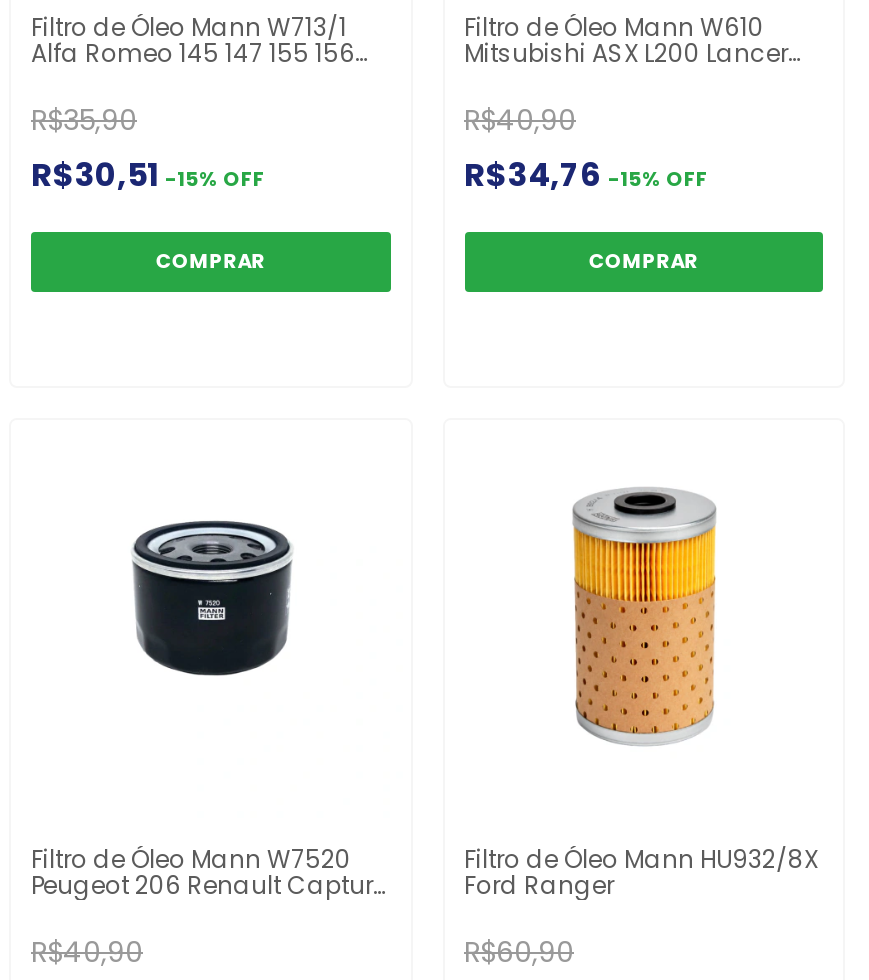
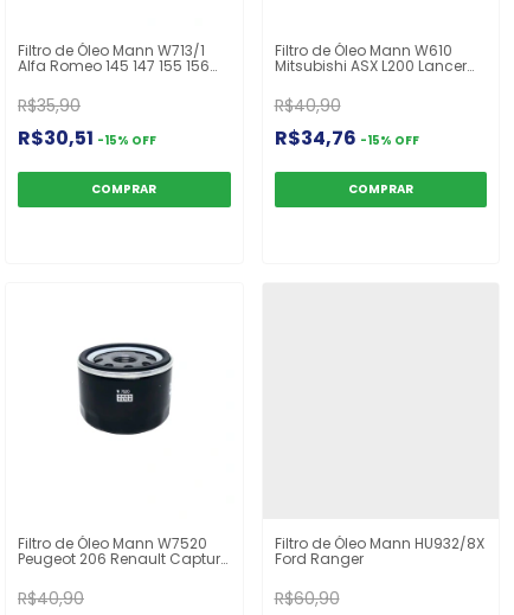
[573,488,717,744] [image] -> none

